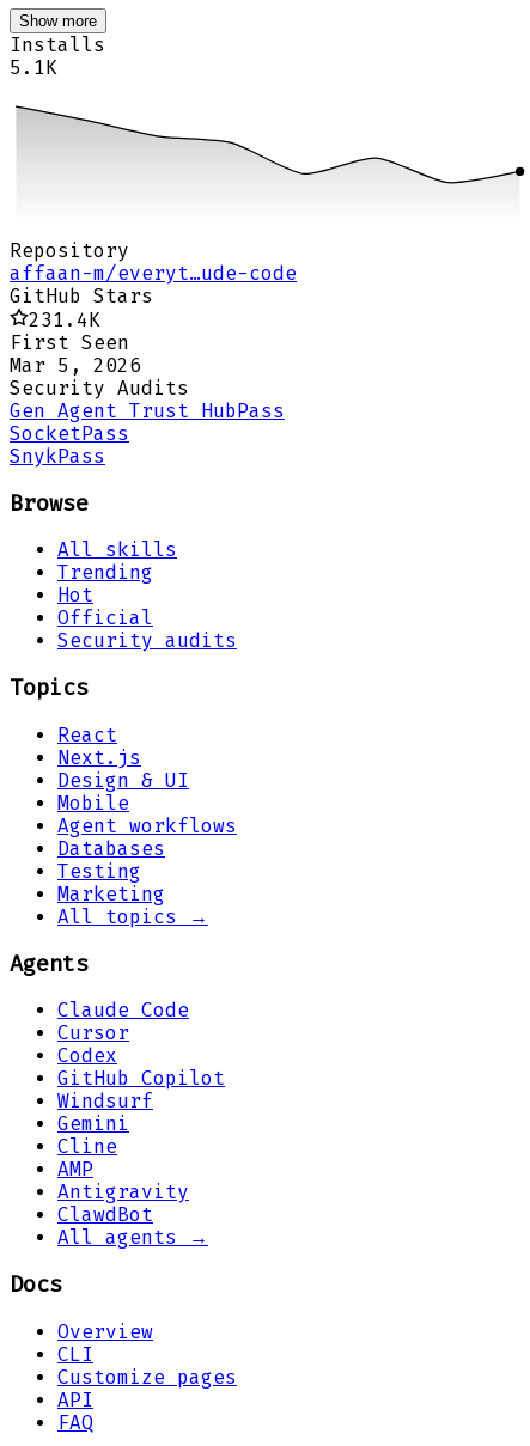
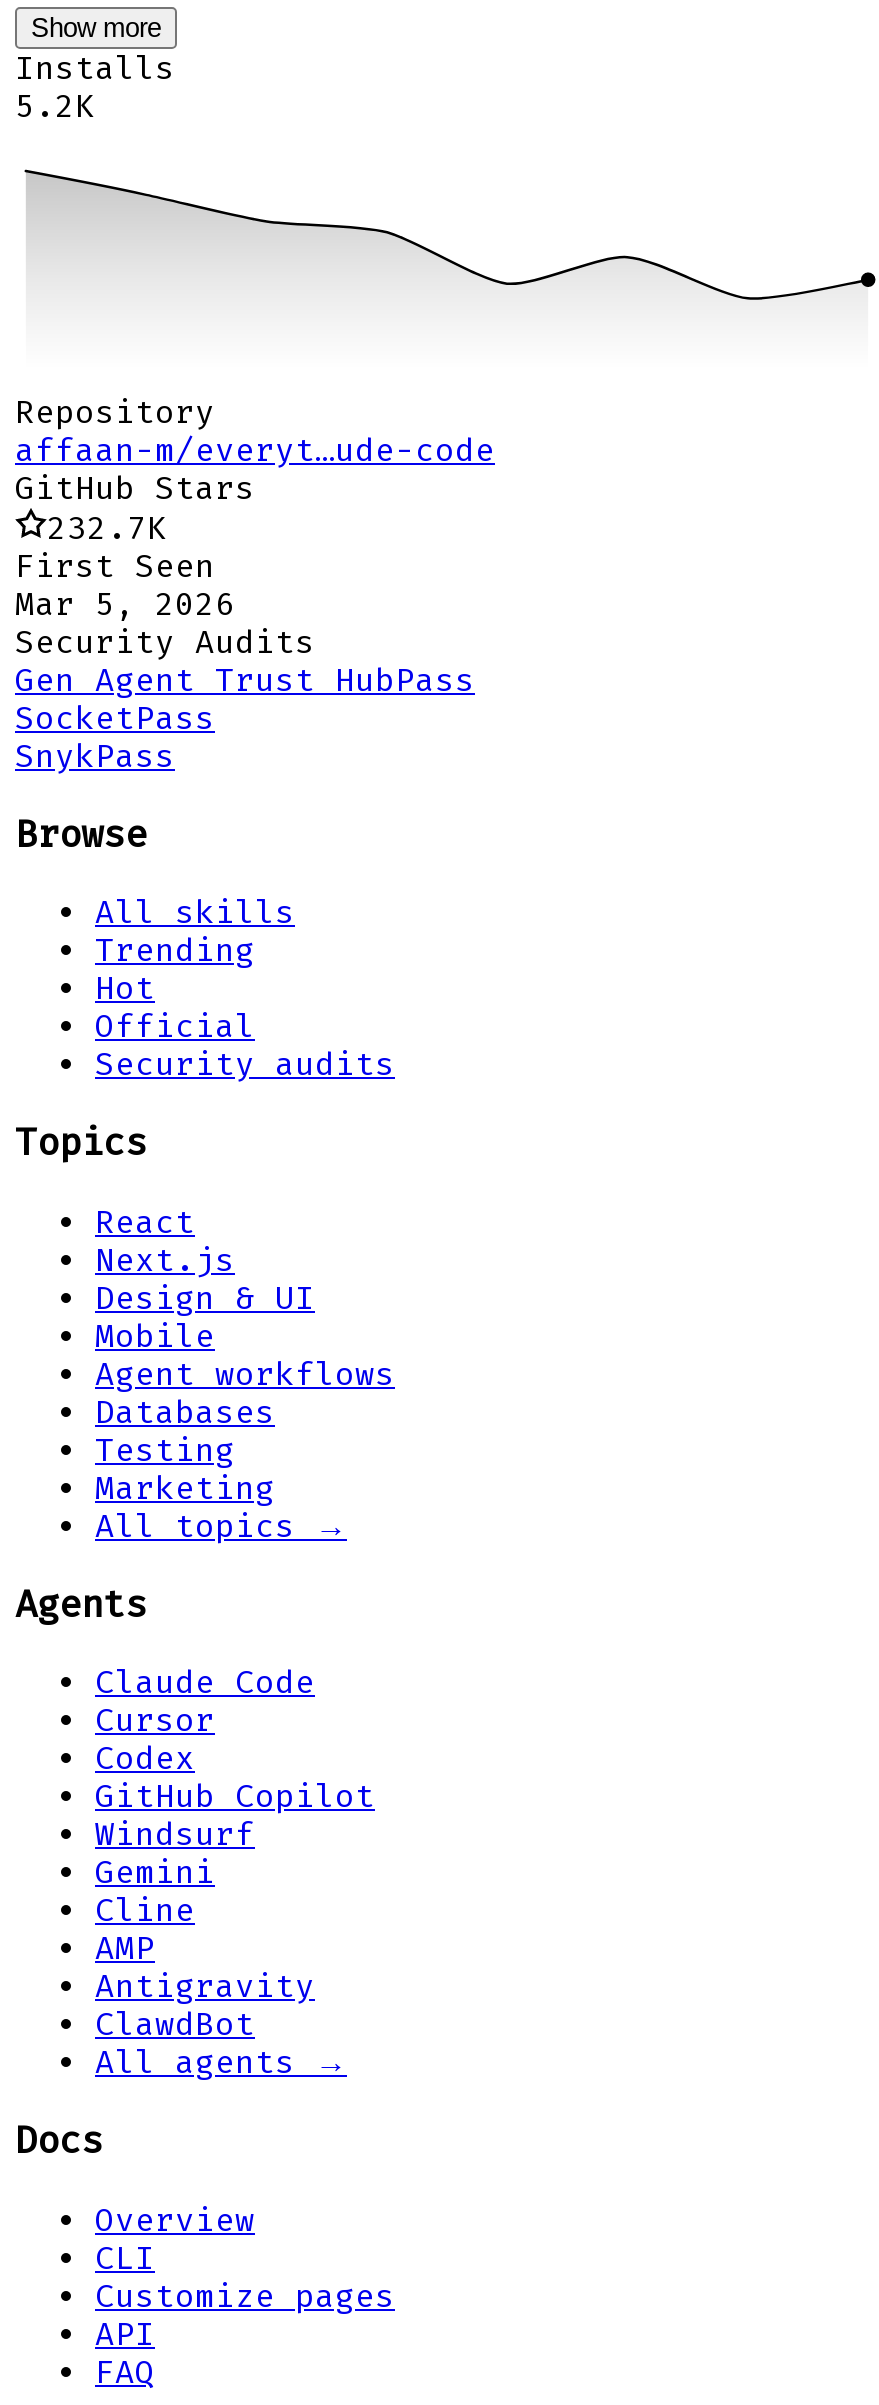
[10,57,57,79] 5.1K -> [15,88,95,126] 5.2K
[29,309,100,331] 231.4K -> [47,509,167,547] 232.7K

